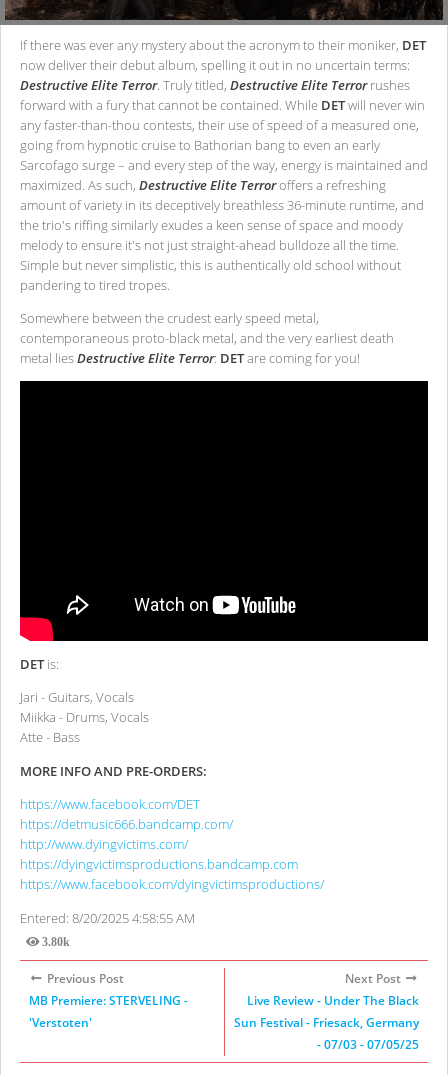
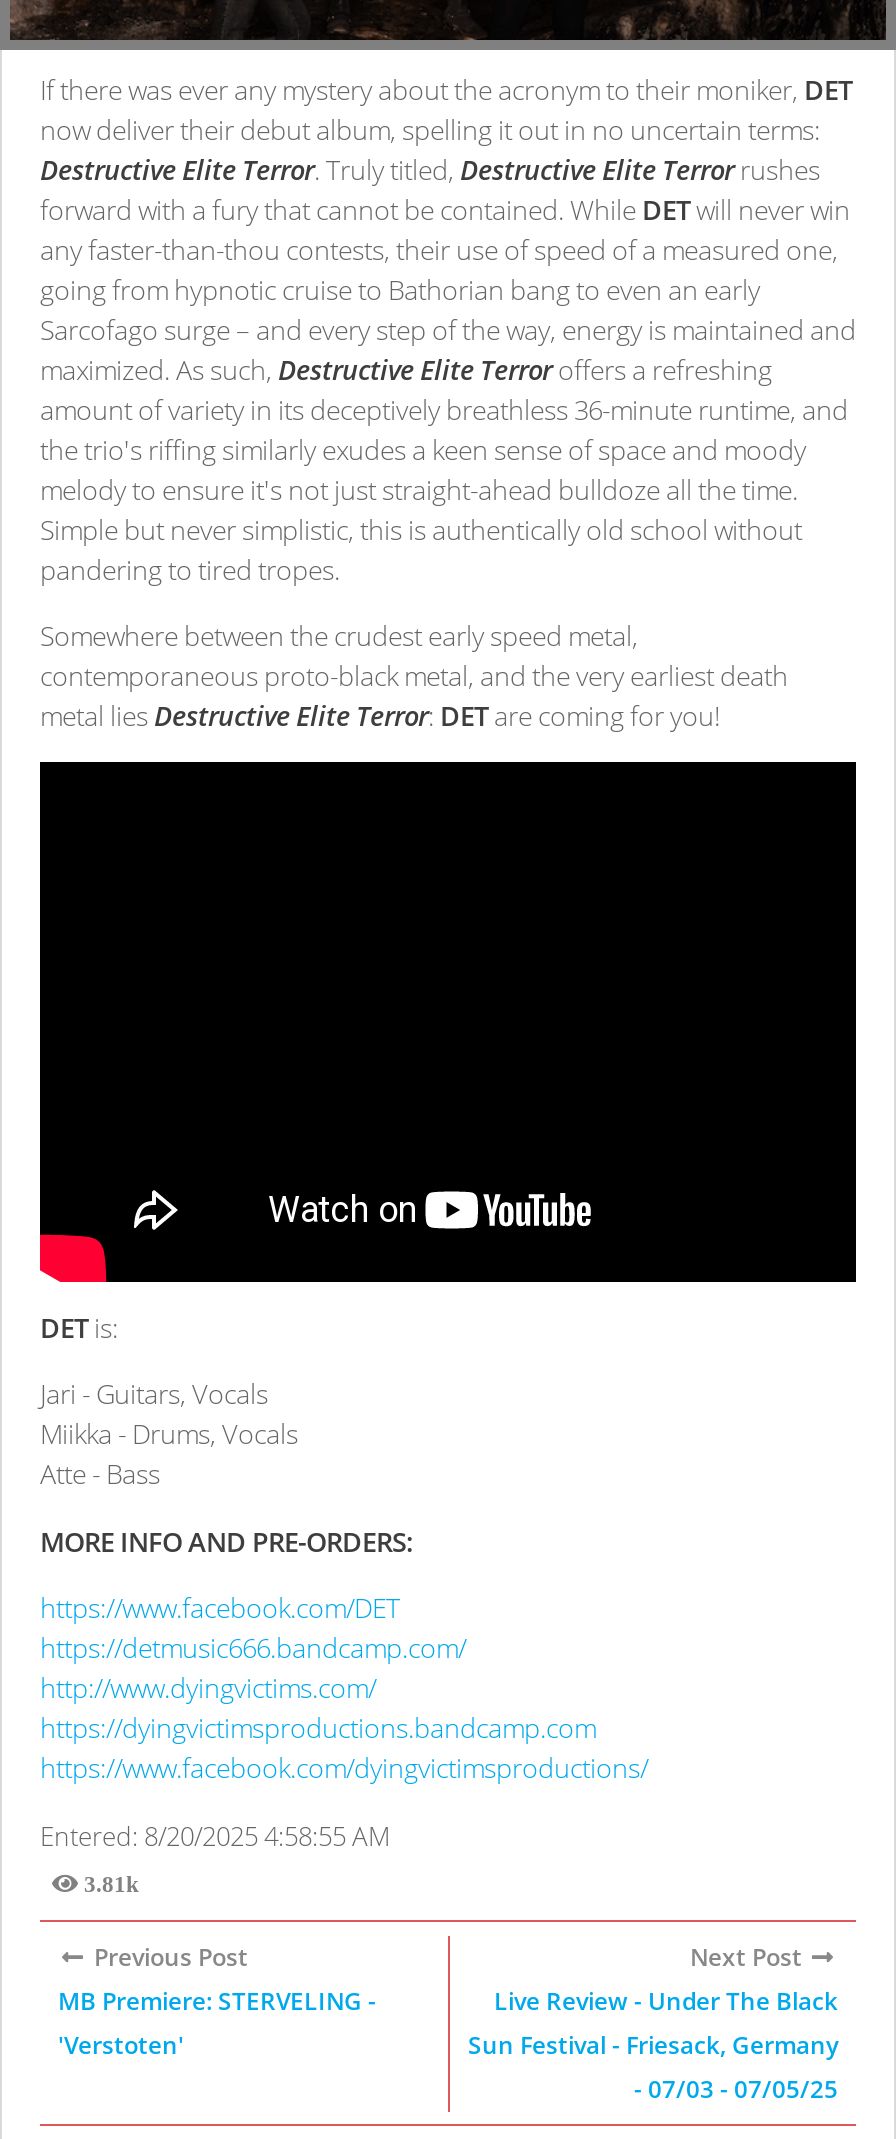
[39,936,70,947] 3.80k -> [78,1873,140,1895] 3.81k

